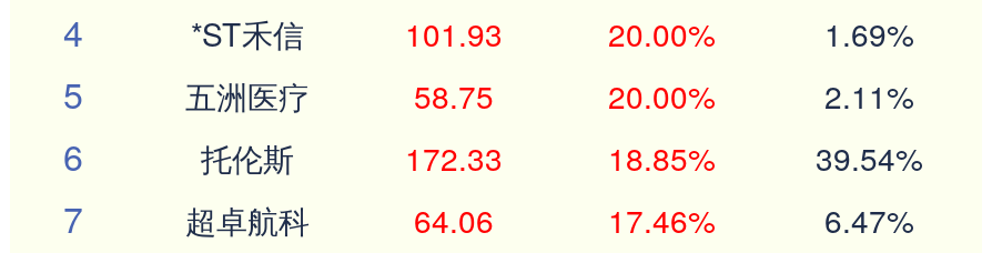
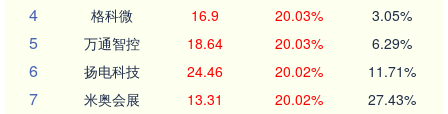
[191,11,913,55] *ST禾信 | 101.93 | 20.00% | 1.69% -> [91,5,412,25] 格科微 | 16.9 | 20.03% | 3.05%
[185,73,913,118] 五洲医疗 | 58.75 | 20.00% | 2.11% -> [84,33,412,53] 万通智控 | 18.64 | 20.03% | 6.29%
[201,135,922,180] 托伦斯 | 172.33 | 18.85% | 39.54% -> [84,61,416,81] 扬电科技 | 24.46 | 20.02% | 11.71%
[185,198,913,242] 超卓航科 | 64.06 | 17.46% | 6.47% -> [84,89,416,109] 米奥会展 | 13.31 | 20.02% | 27.43%

